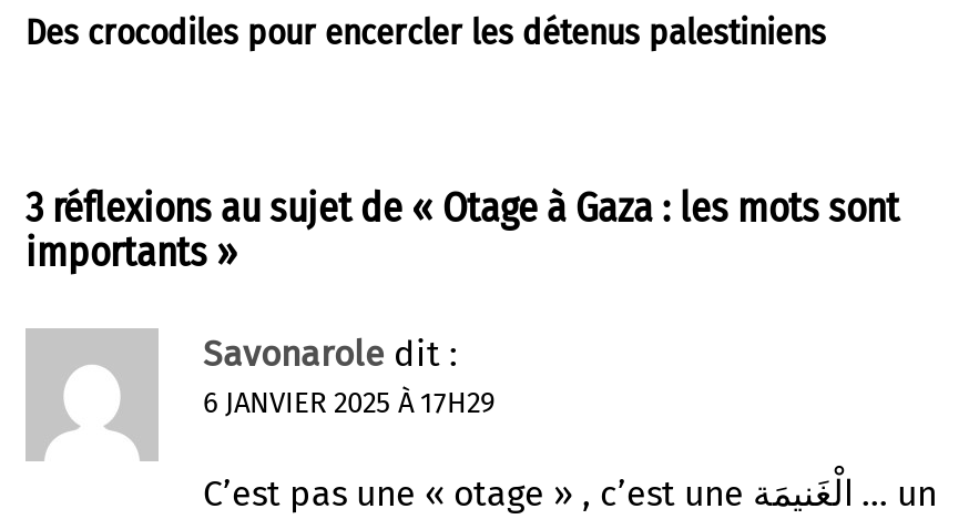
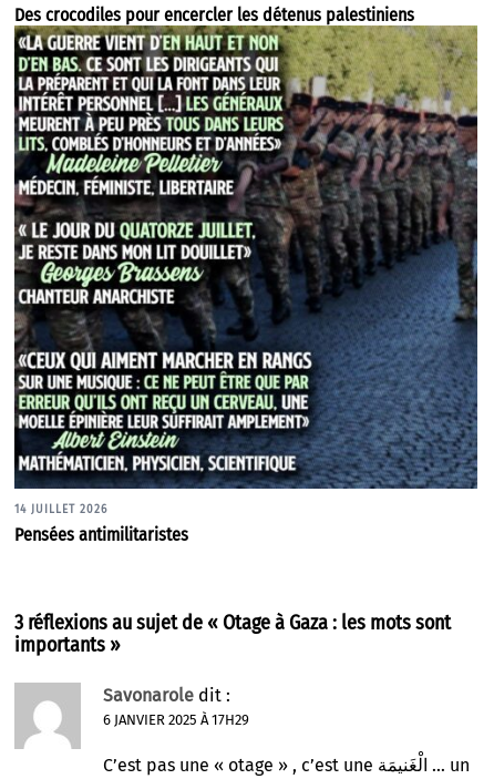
none -> [13,24,478,546] [image] | 14 JUILLET 2026 | Pensées antimilitaristes

